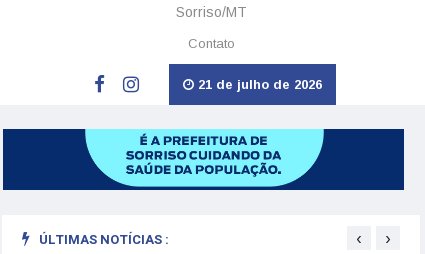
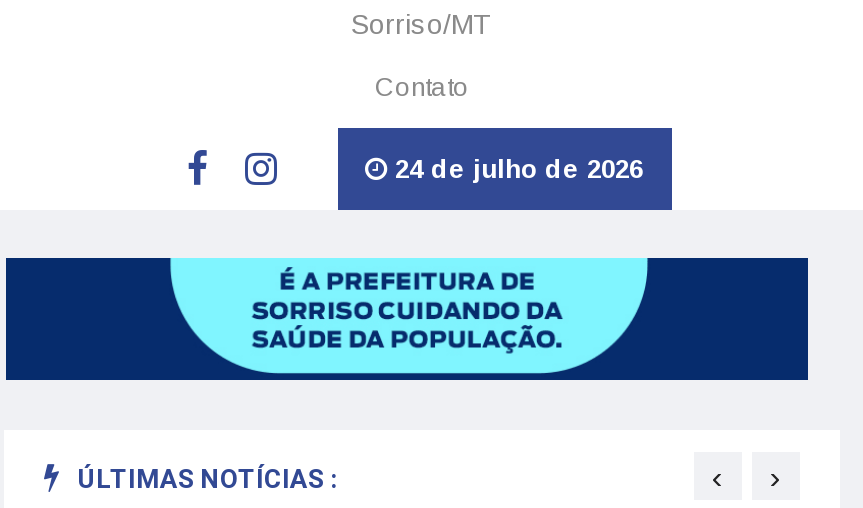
[197,77,321,92] 21 de julho de 2026 -> [395,154,643,184] 24 de julho de 2026

